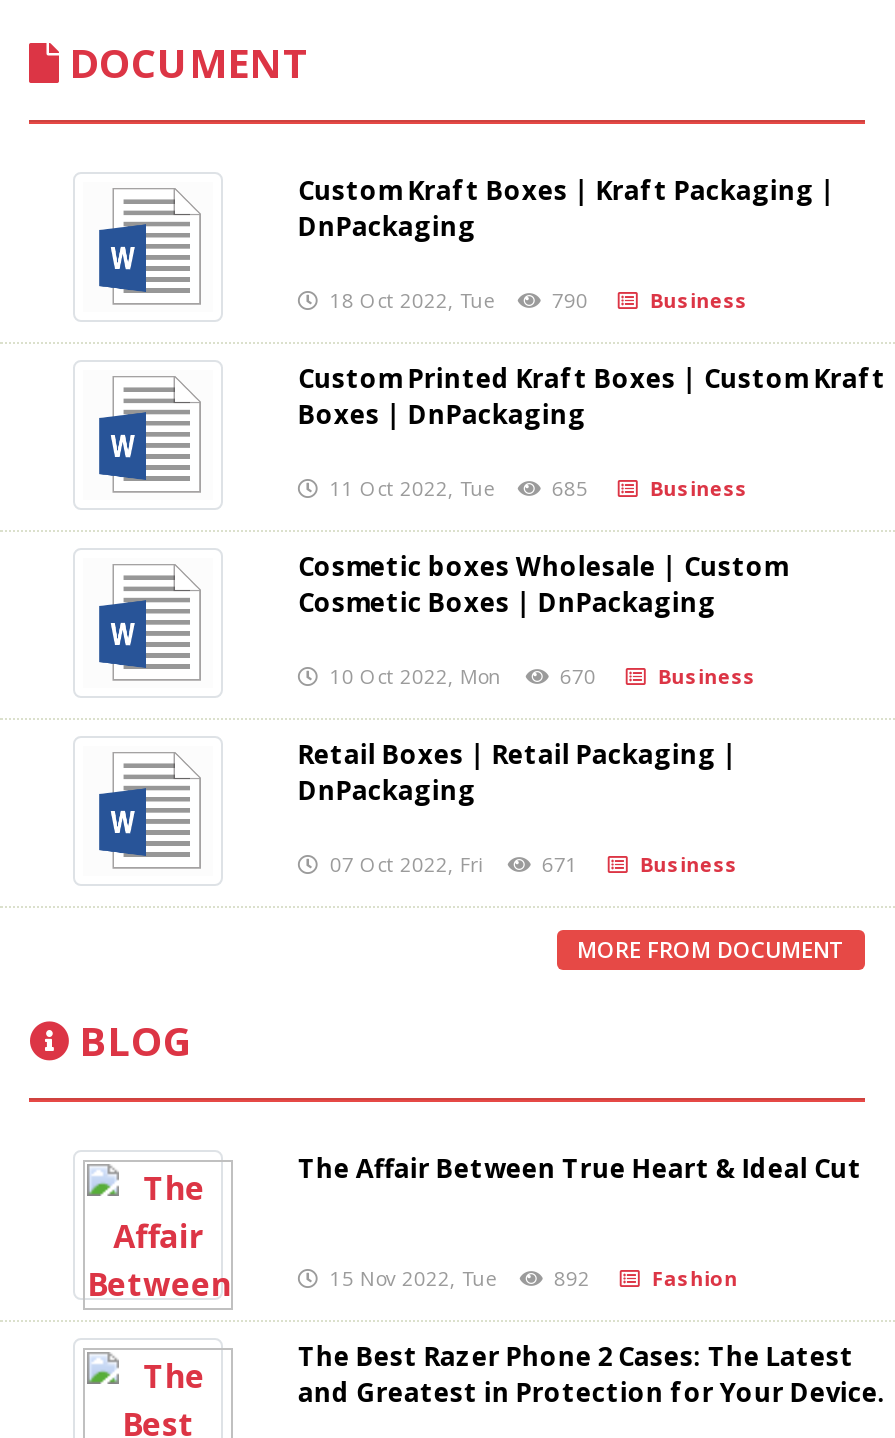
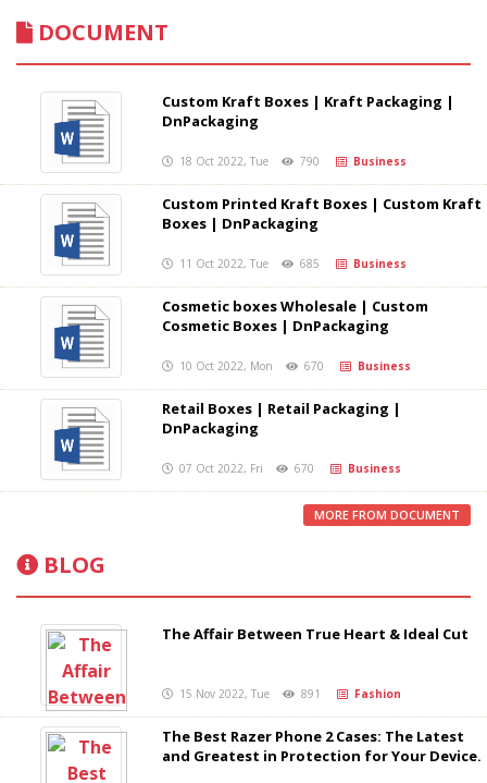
[318,850,738,878] 07 Oct 2022, Fri 671 Business -> [173,461,401,476] 07 Oct 2022, Fri 670 Business
[318,1264,738,1292] 15 Nov 2022, Tue 892 Fashion -> [173,686,401,701] 15 Nov 2022, Tue 891 Fashion

